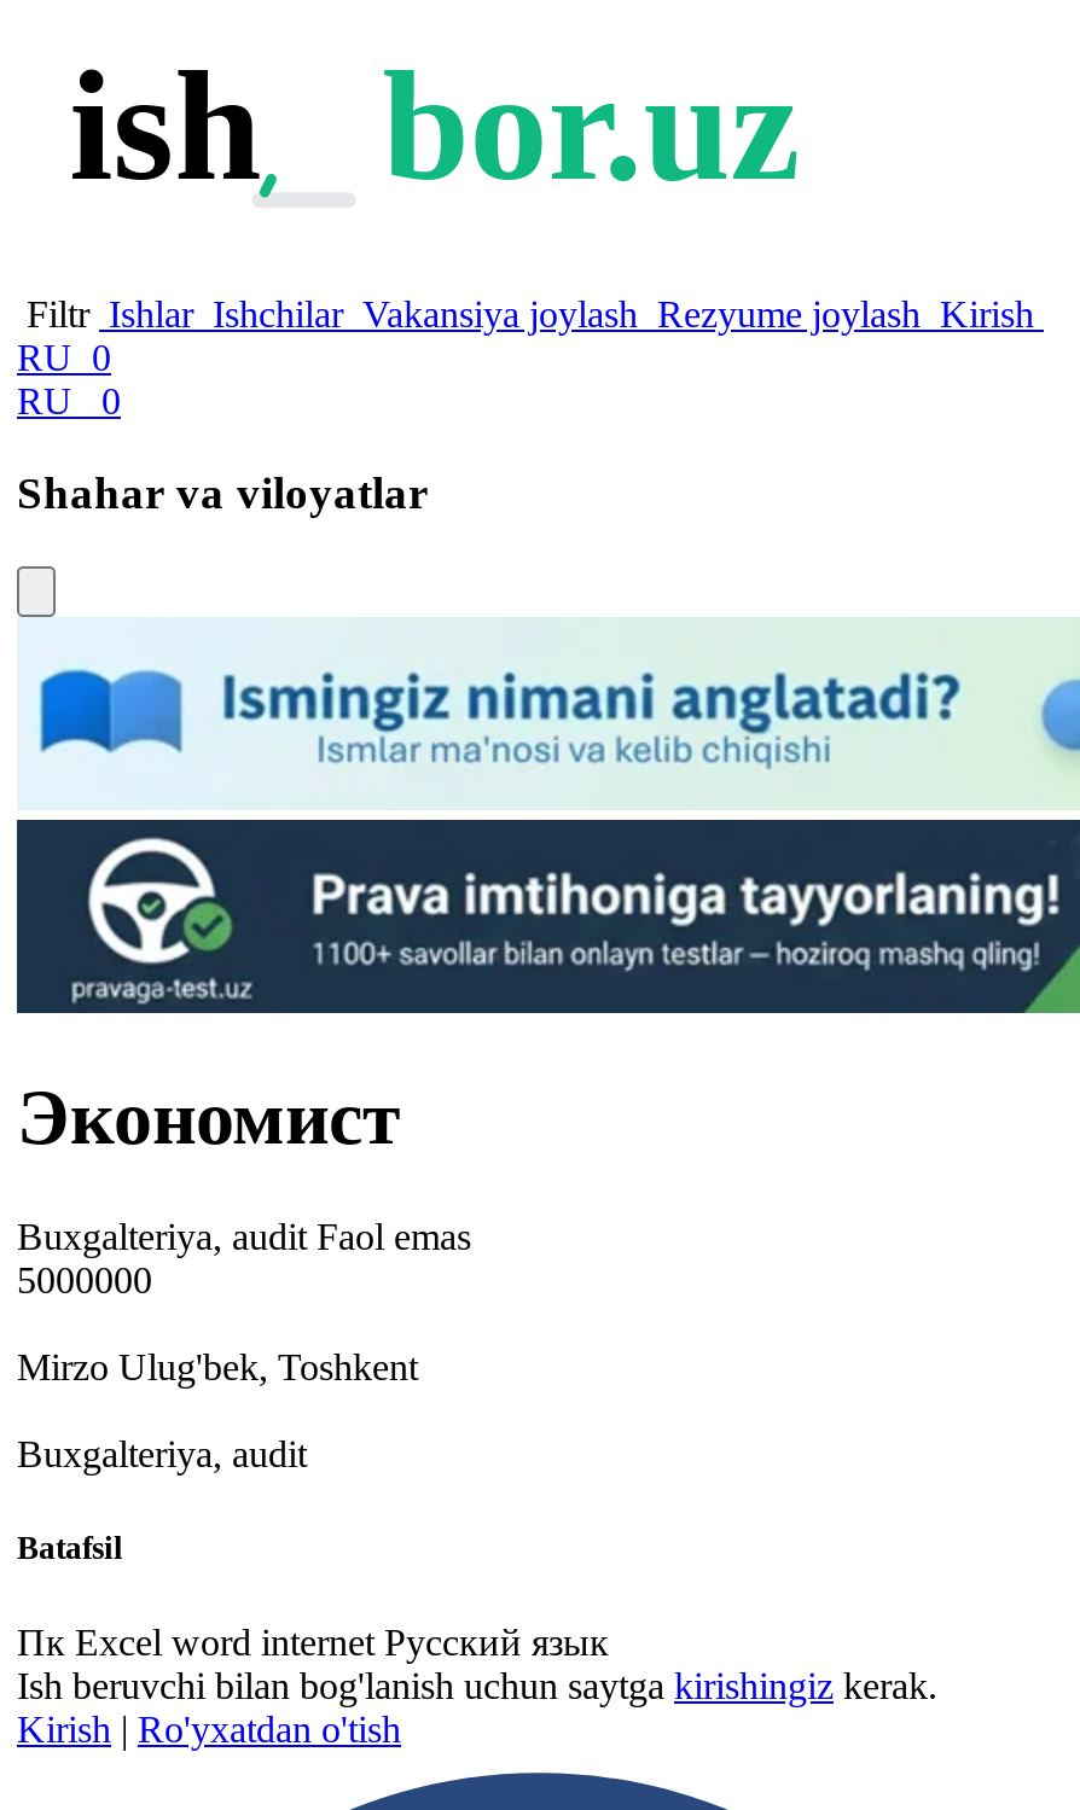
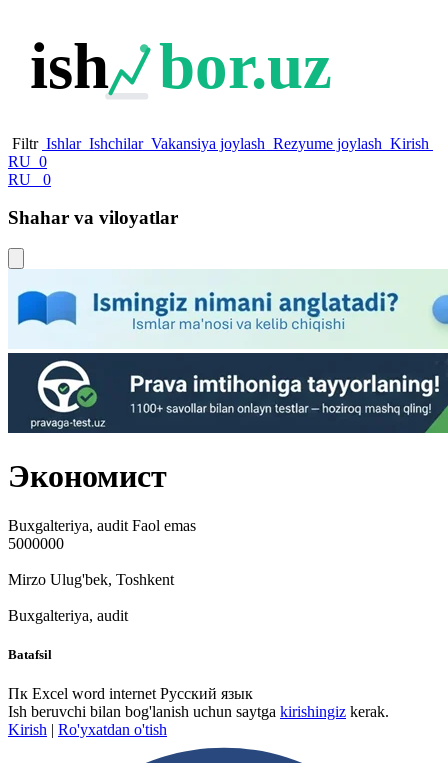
none -> [112,43,152,86] [image]

